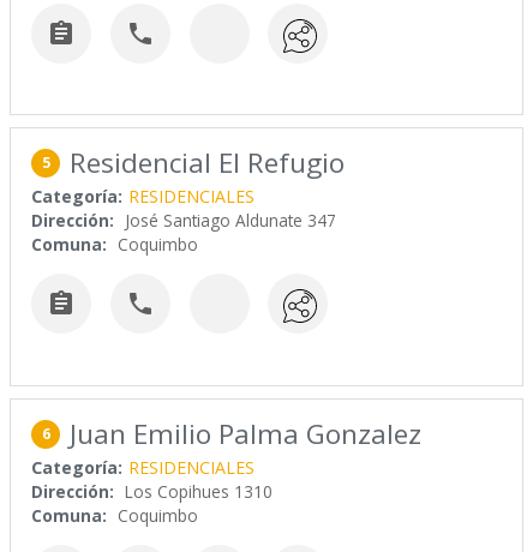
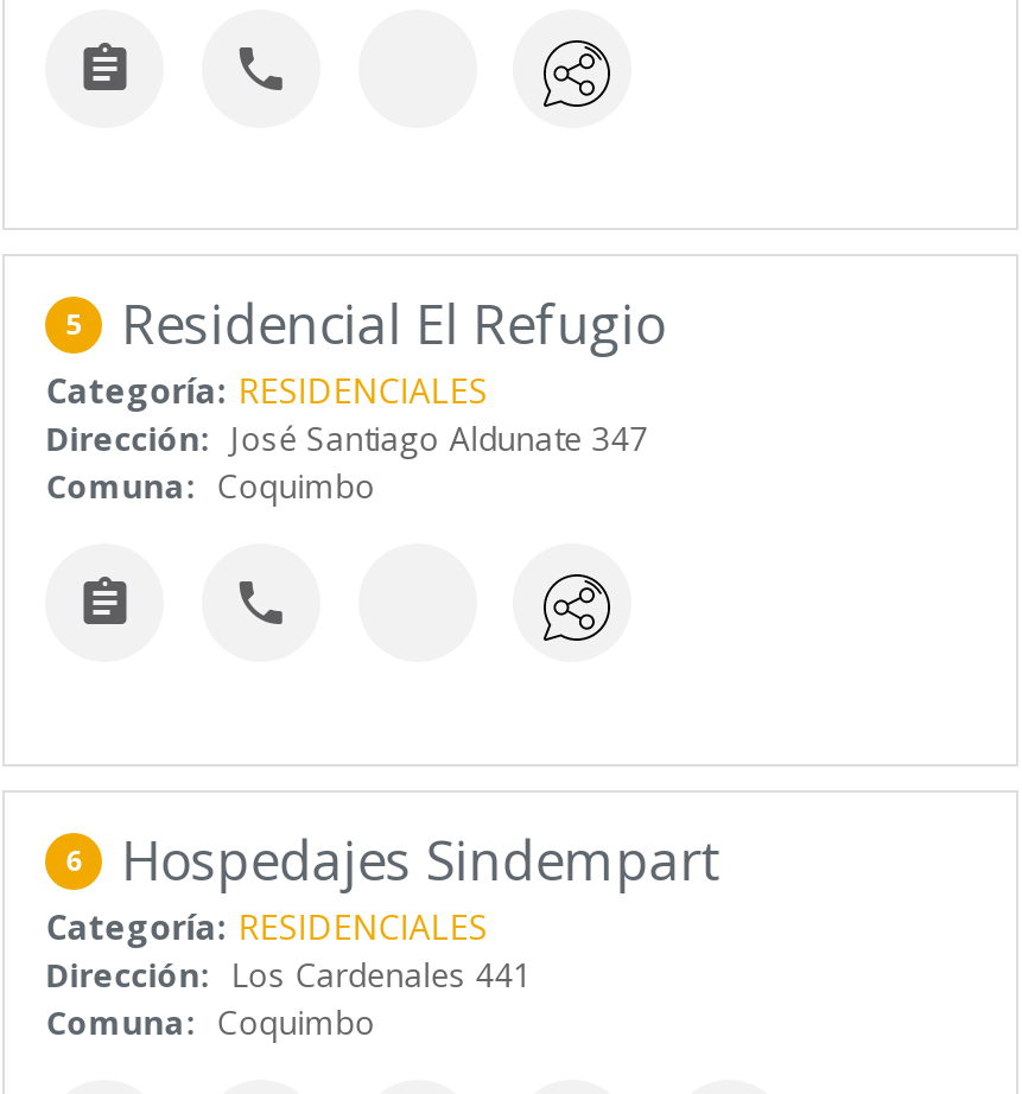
[70,415,422,452] Juan Emilio Palma Gonzalez -> [122,823,722,897] Hospedajes Sindempart
[31,480,273,503] Dirección: Los Copihues 1310 -> [46,951,532,996] Dirección: Los Cardenales 441

